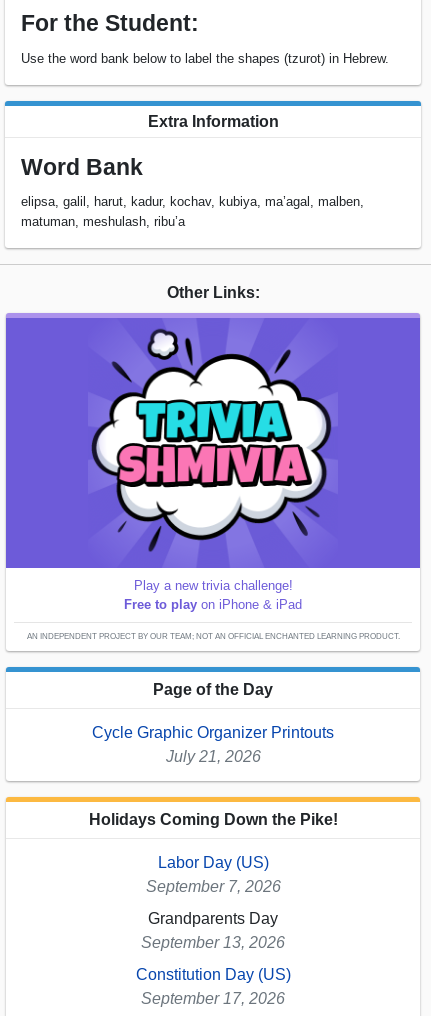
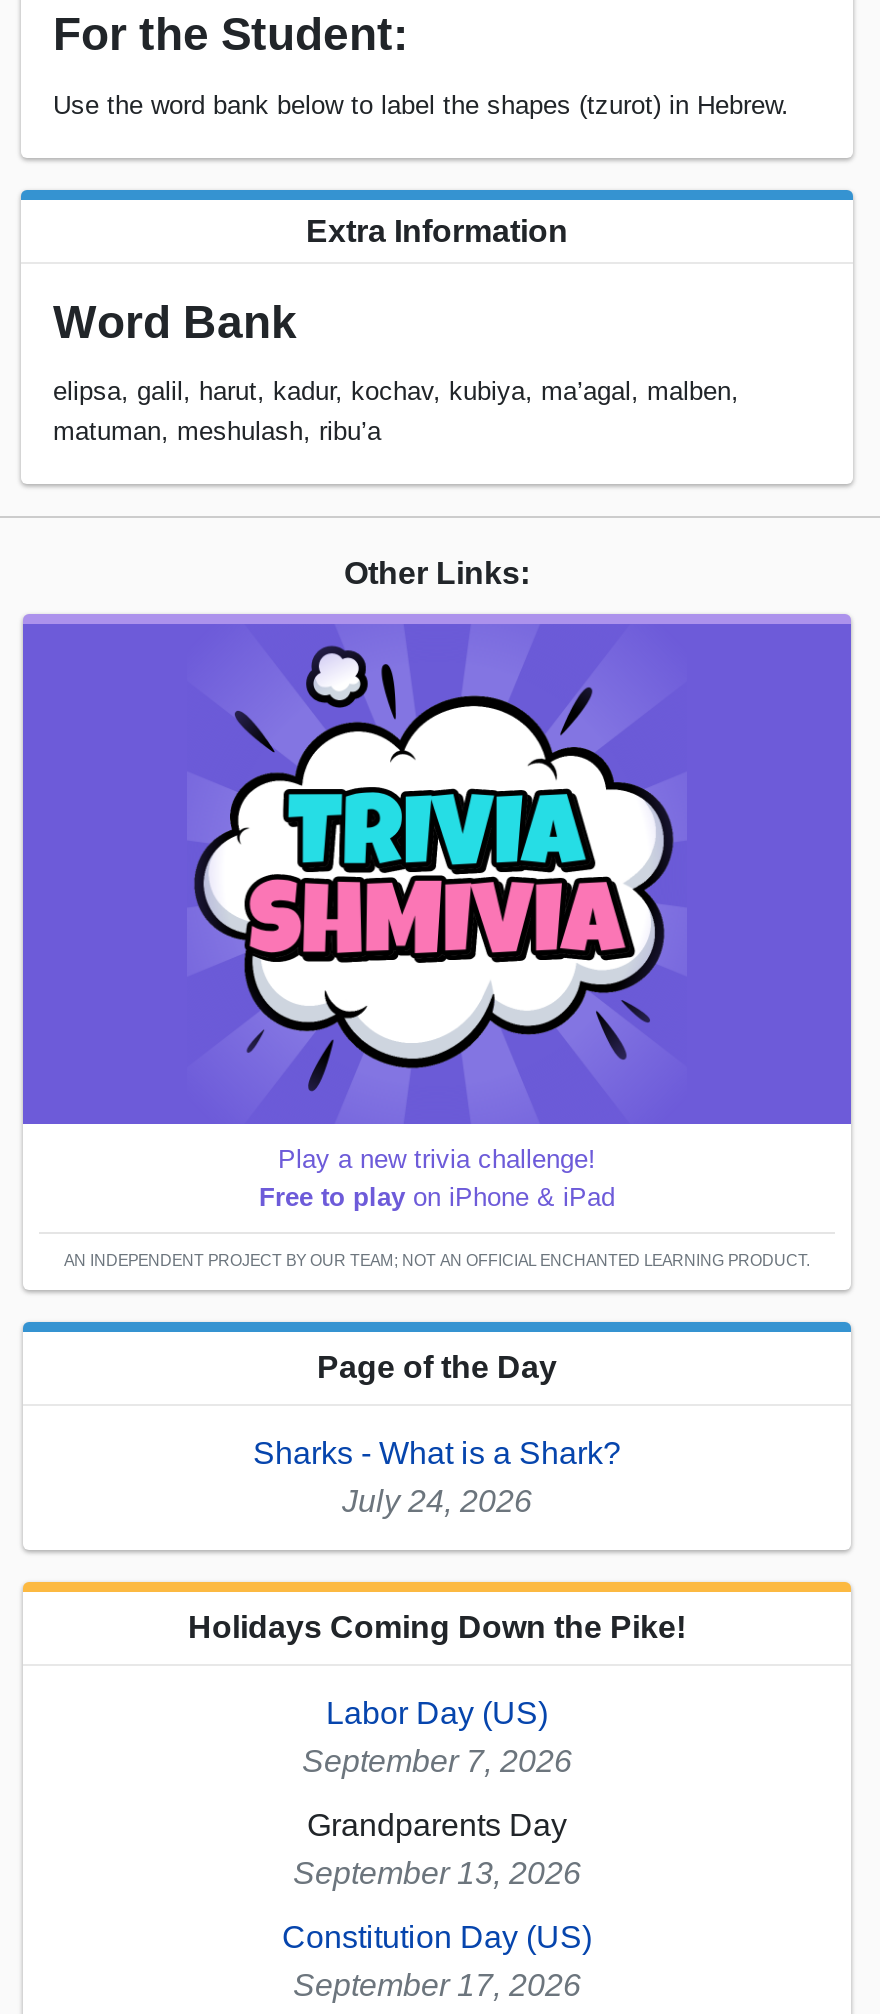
[92,724,334,765] Cycle Graphic Organizer Printouts | July 21, 2026 -> [253,1437,621,1519] Sharks - What is a Shark? | July 24, 2026

